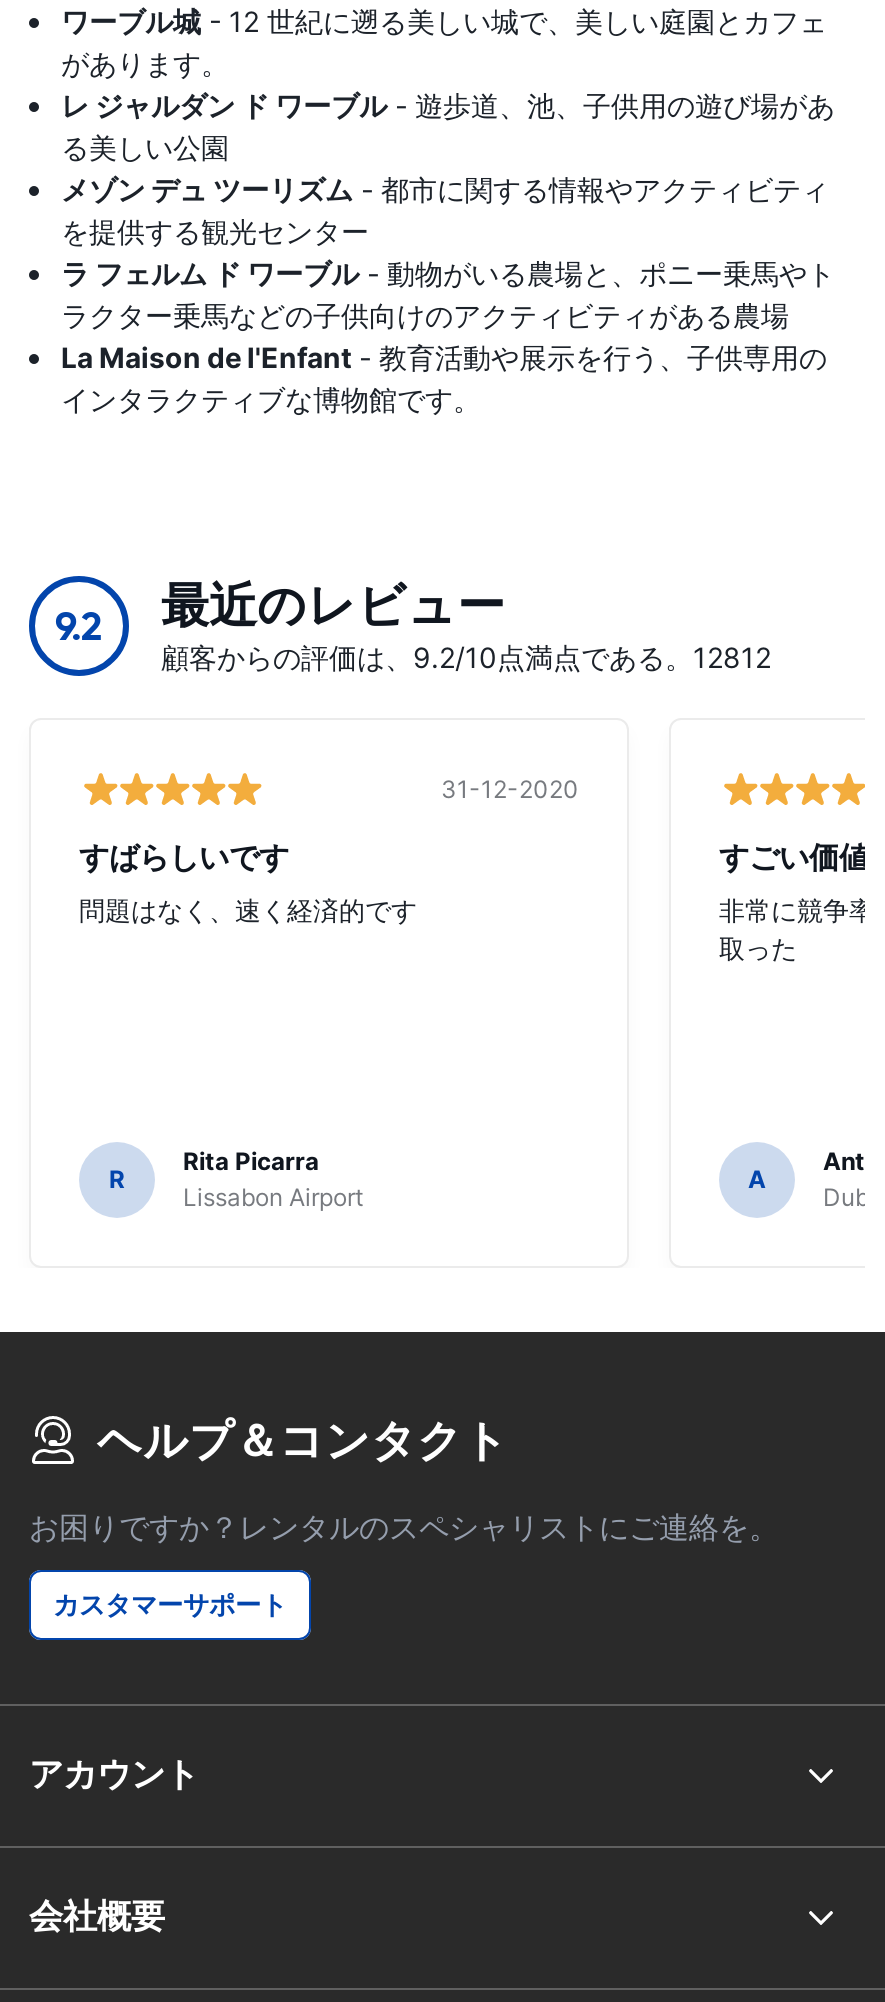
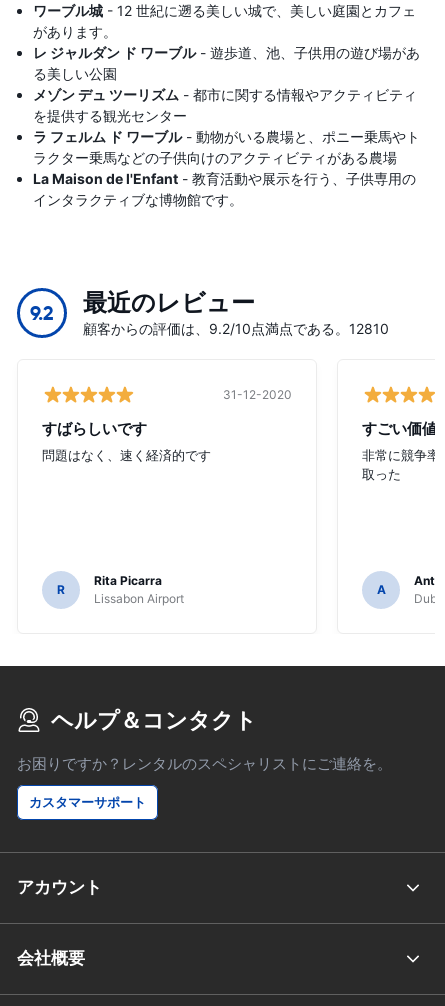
[161,640,771,674] 顧客からの評価は、9.2/10点満点である。12812 -> [83,320,389,337] 顧客からの評価は、9.2/10点満点である。12810

